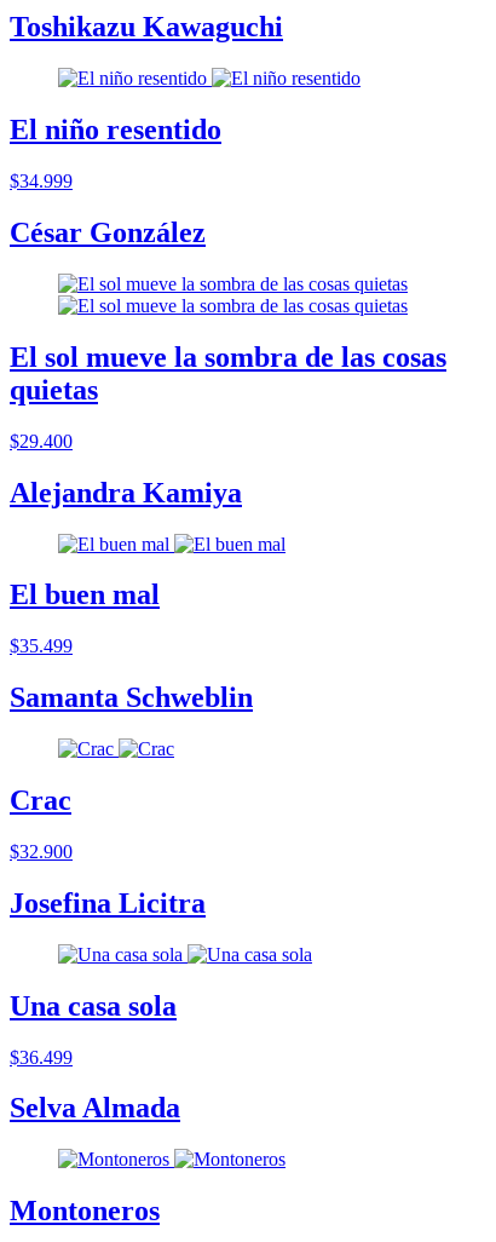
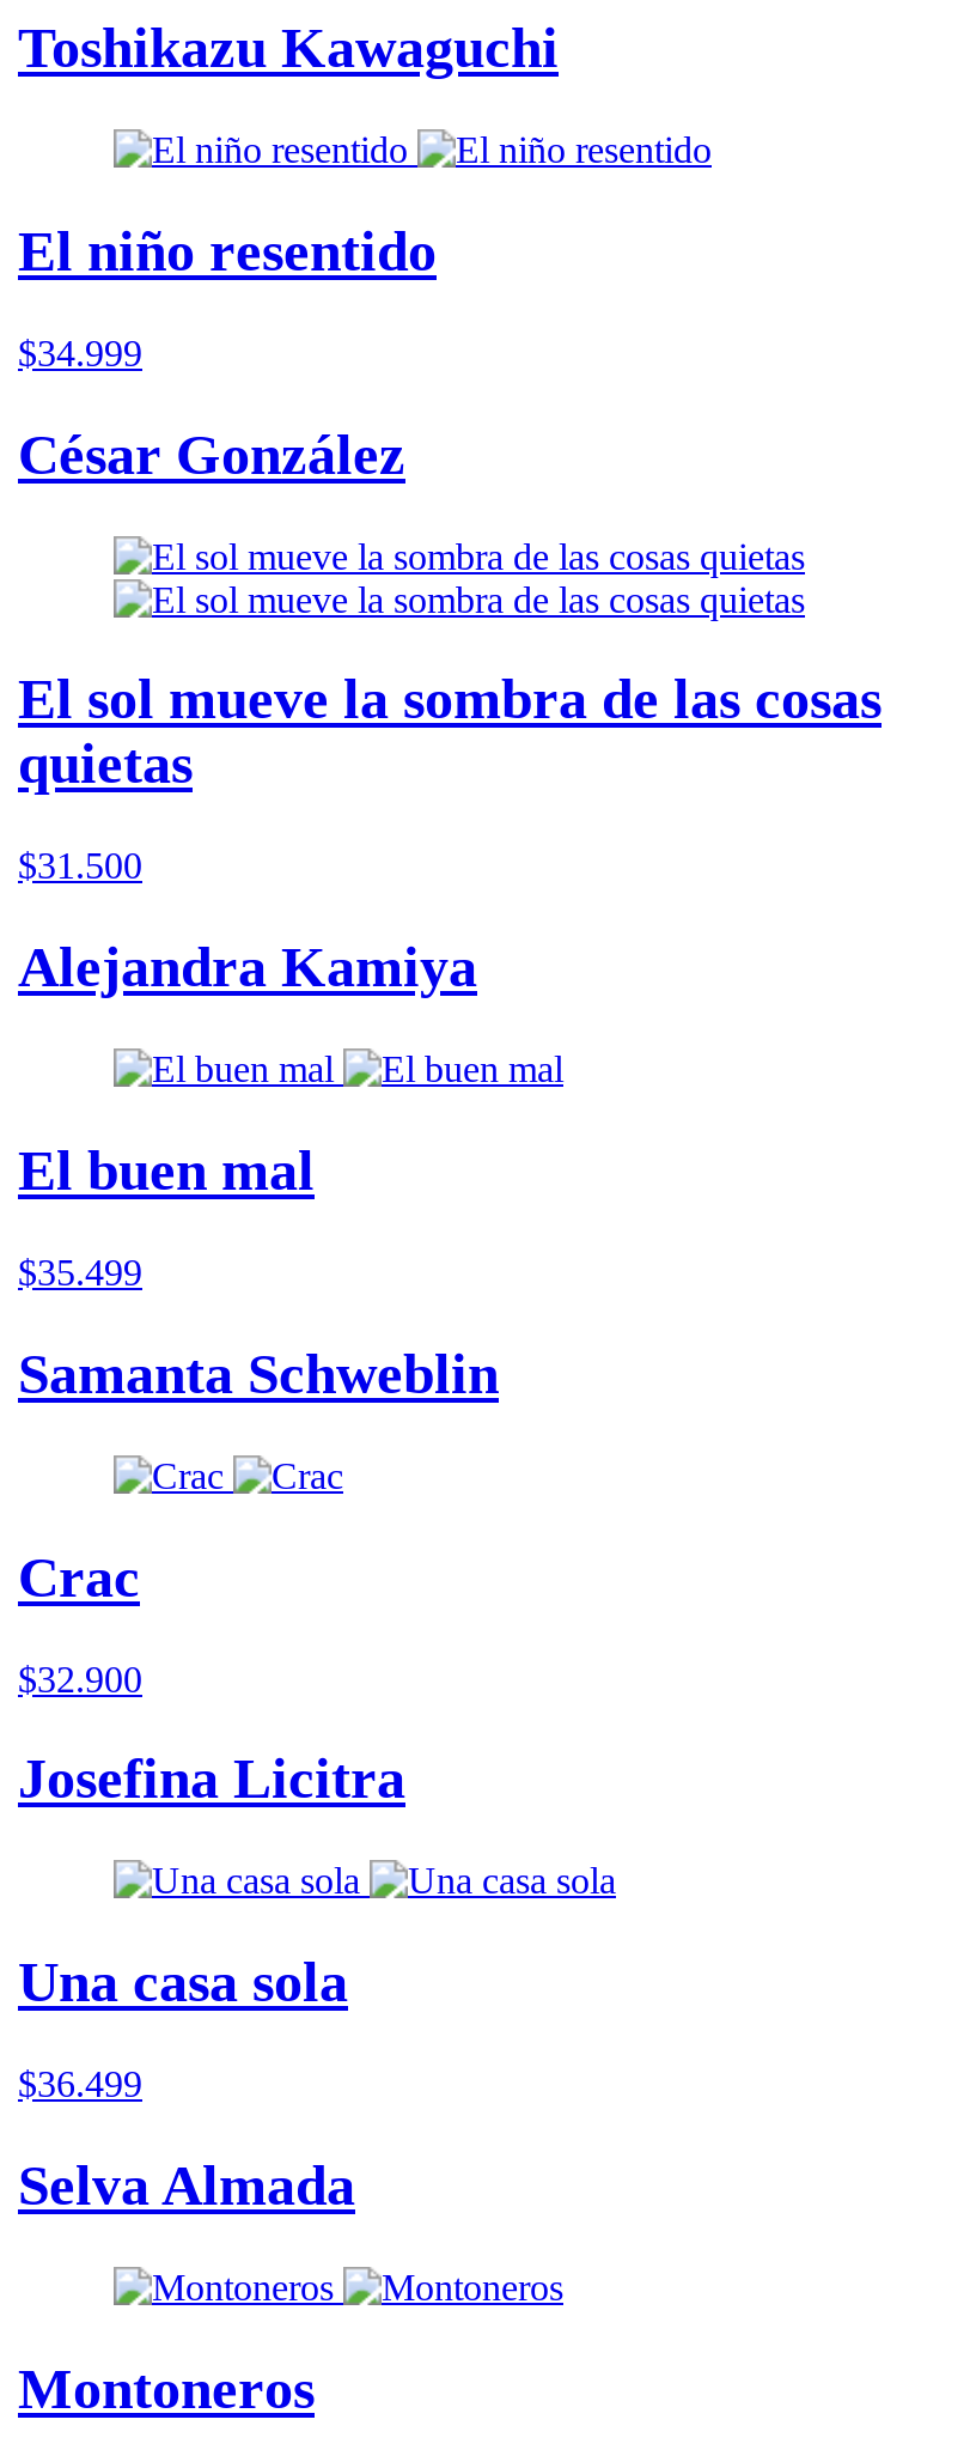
[10,431,73,451] $29.400 -> [18,845,142,886] $31.500

